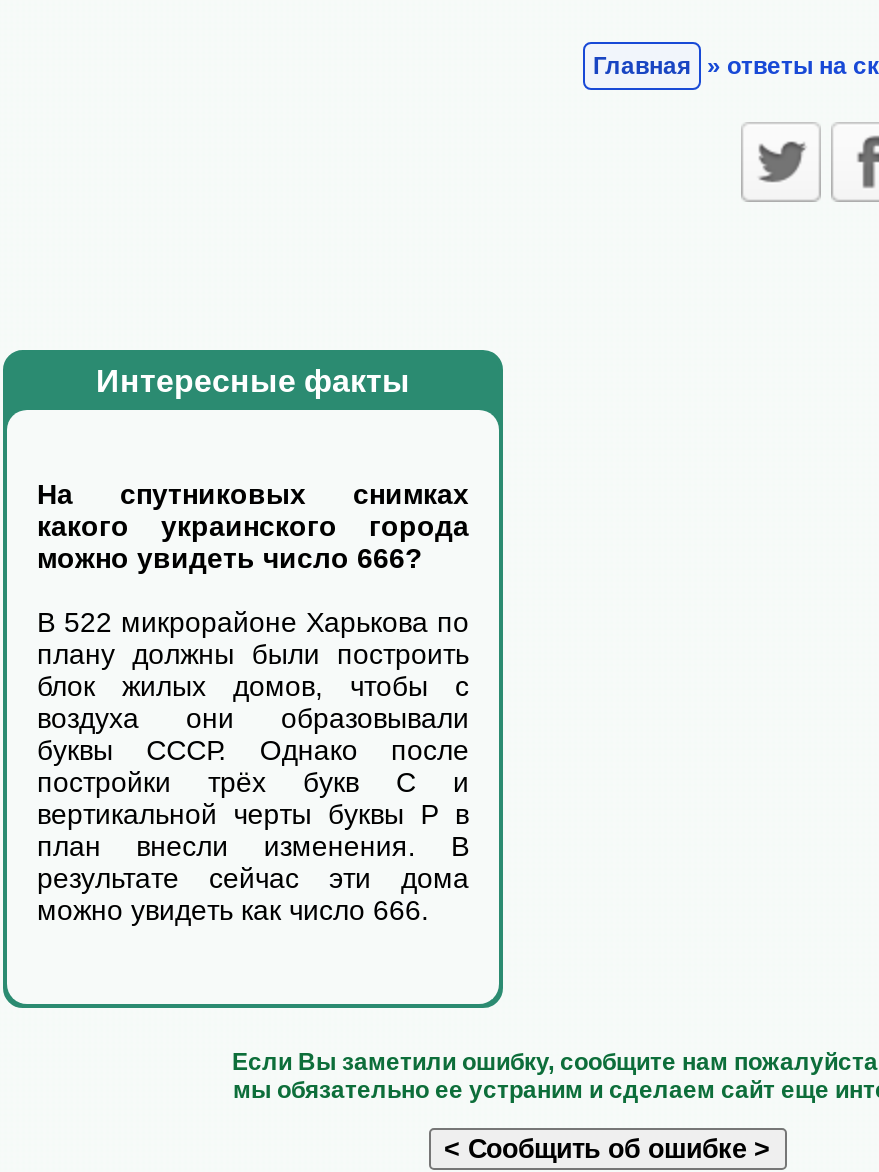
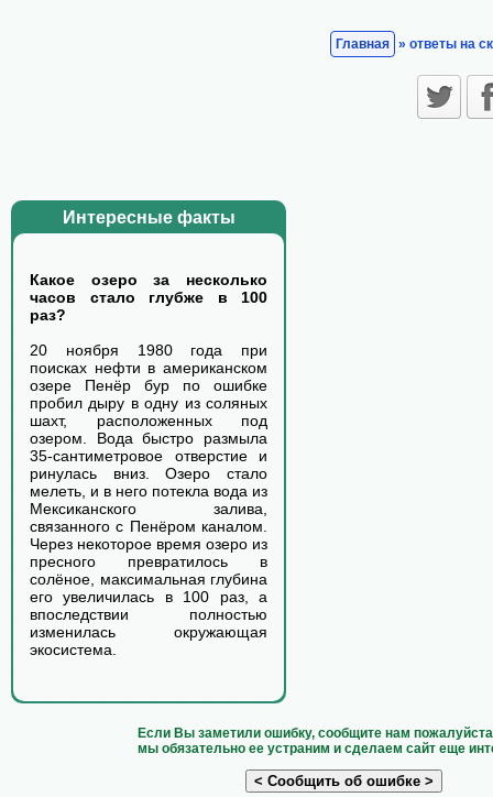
[37,478,469,574] На спутниковых снимках | какого украинского города | можно увидеть число 666? -> [30,271,267,324] Какое озеро за несколько | часов стало глубже в 100 | раз?
[37,606,469,926] В 522 микрорайоне Харькова по | плану должны были построить | блок жилых домов, чтобы с | воздуха они образовывали | буквы СССР. Однако после | постройки трёх букв С и | вертикальной черты буквы Р в | план внесли изменения. В | результате сейчас эти дома | можно увидеть как число 666. -> [30,341,267,658] 20 ноября 1980 года при | поисках нефти в американском | озере Пенёр бур по ошибке | пробил дыру в одну из соляных | шахт, расположенных под | озером. Вода быстро размыла | 35-сантиметровое отверстие и | ринулась вниз. Озеро стало | мелеть, и в него потекла вода из | Мексиканского залива, | связанного с Пенёром каналом. | Через некоторое время озеро из | пресного превратилось в | солёное, максимальная глубина | его увеличилась в 100 раз, а | впоследствии полностью | изменилась окружающая | экосистема.

